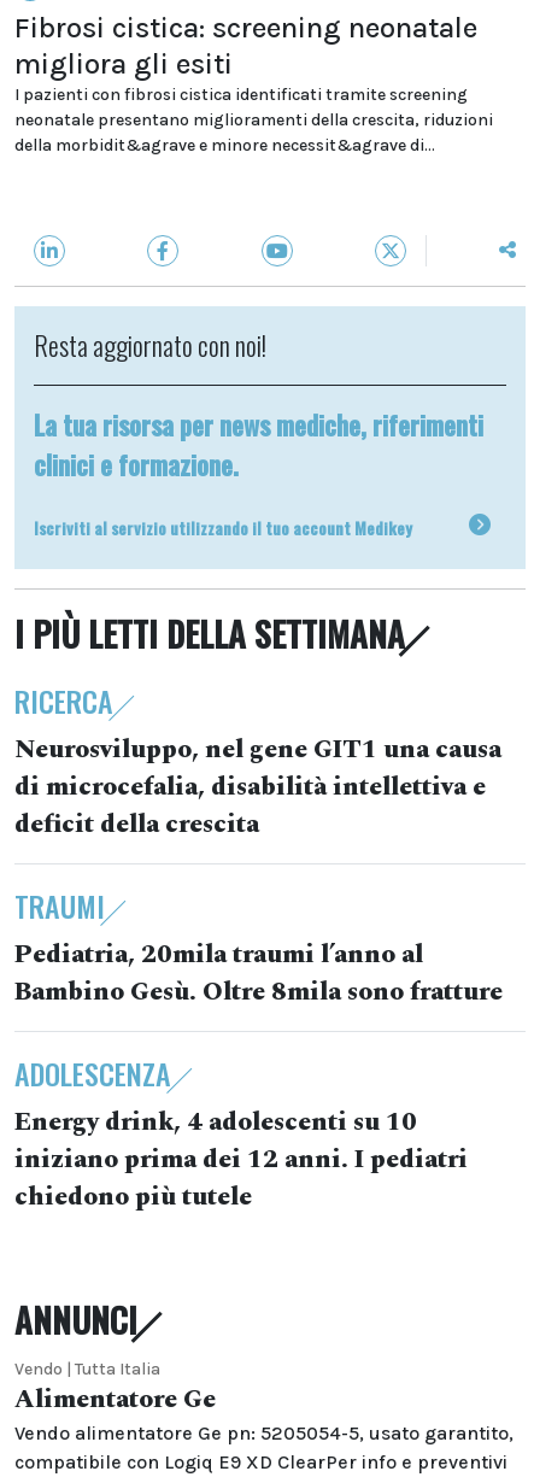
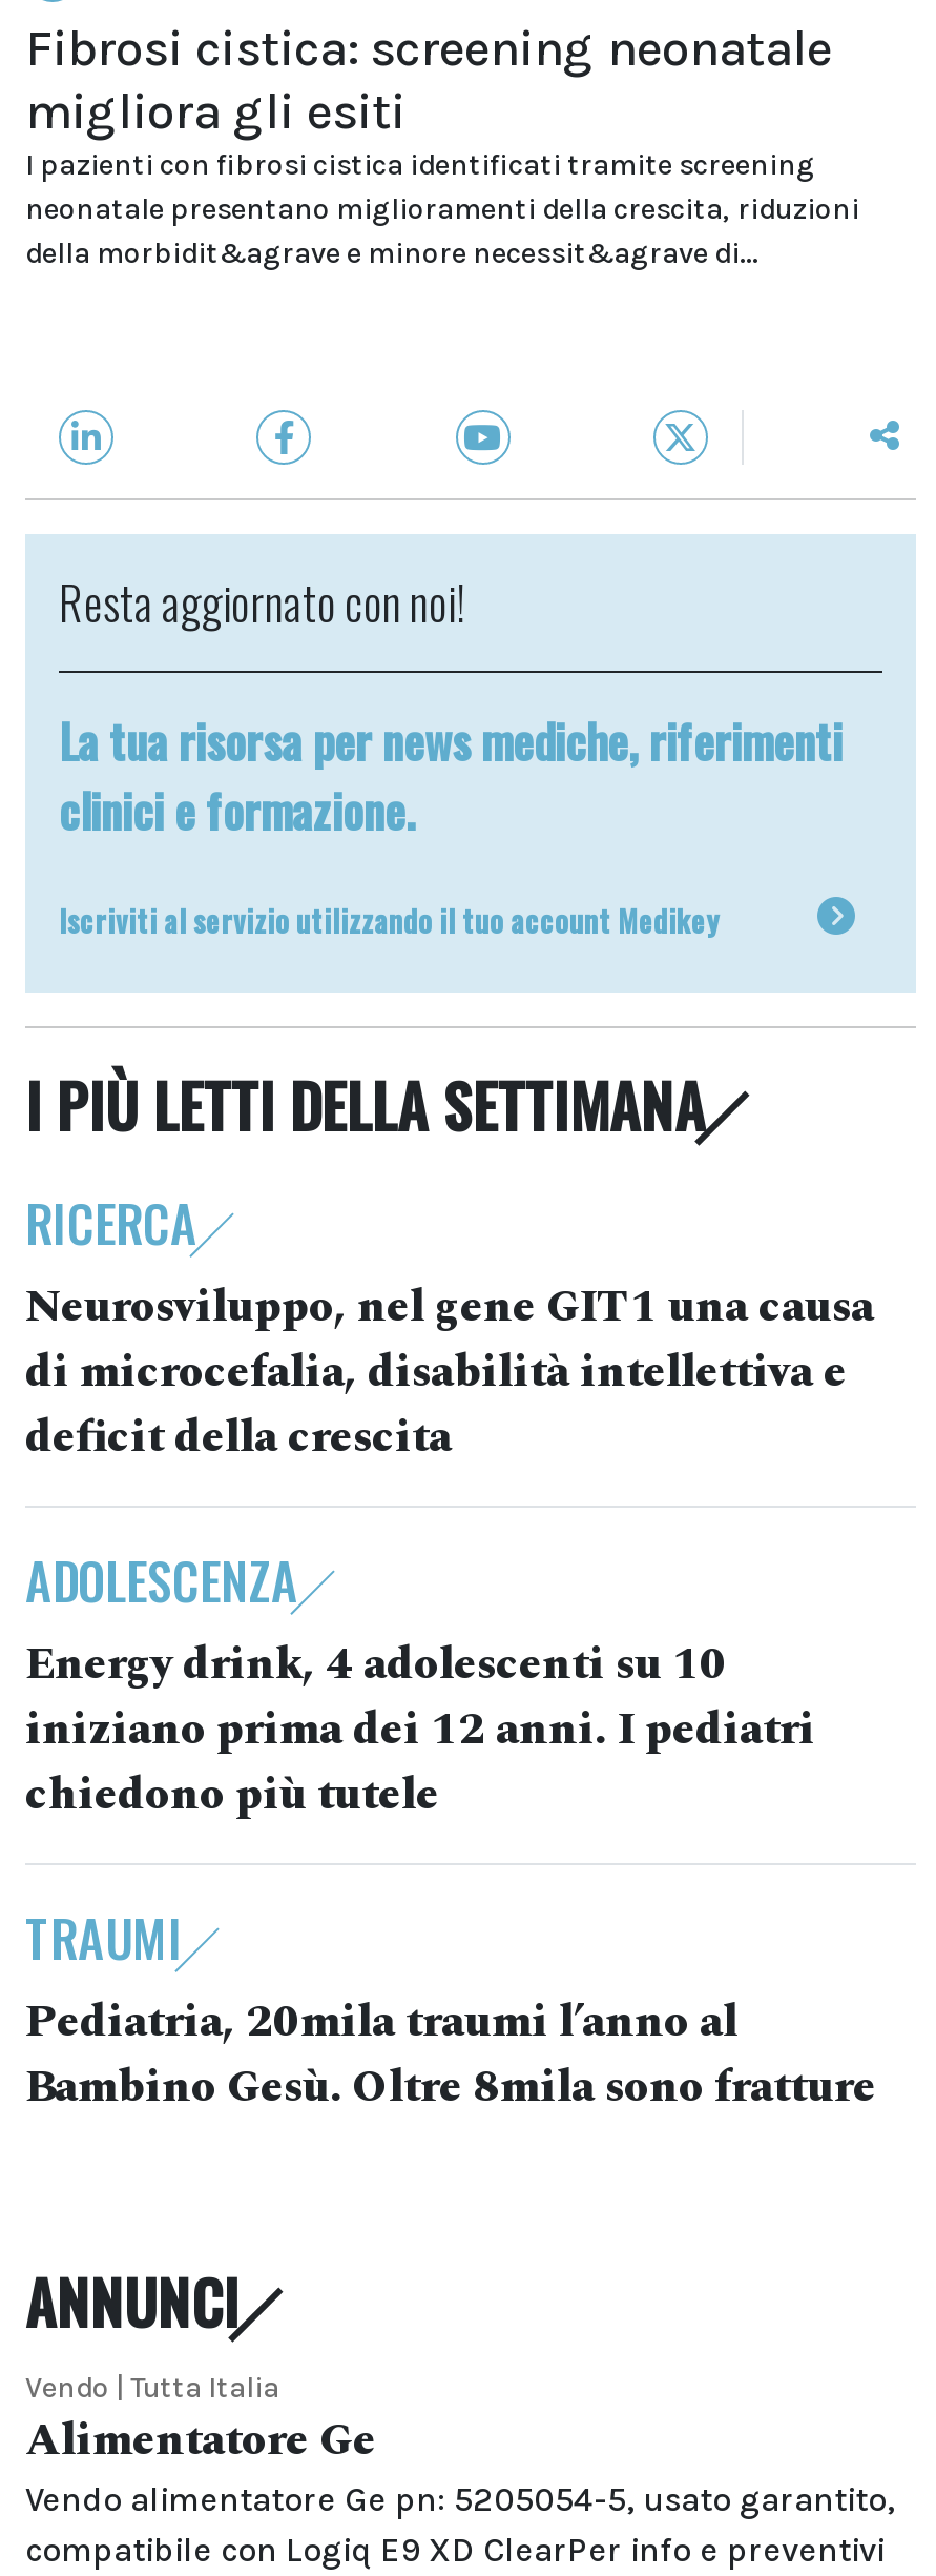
moved [14,884,503,1012] -> [25,1899,876,2122]: TRAUMI | Pediatria, 20mila traumi l’anno al | Bambino Gesù. Oltre 8mila sono fratture
moved [14,1051,468,1217] -> [25,1541,815,1829]: ADOLESCENZA | Energy drink, 4 adolescenti su 10 | iniziano prima dei 12 anni. I pediatri | chiedono più tutele

